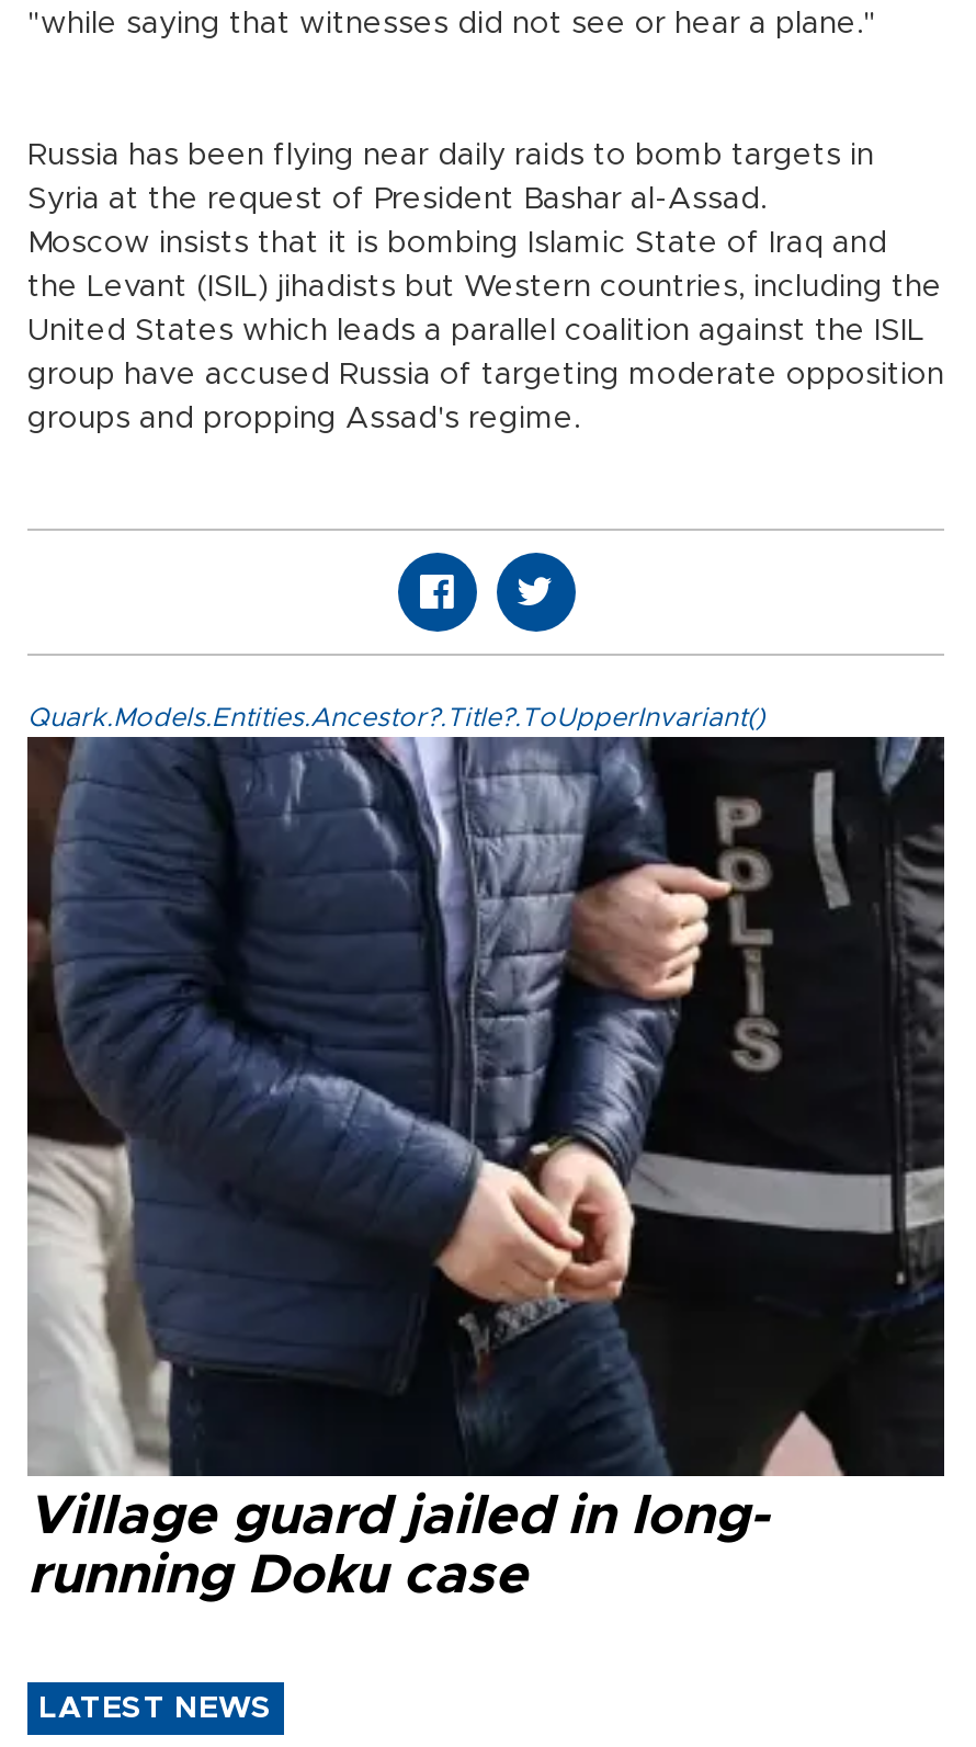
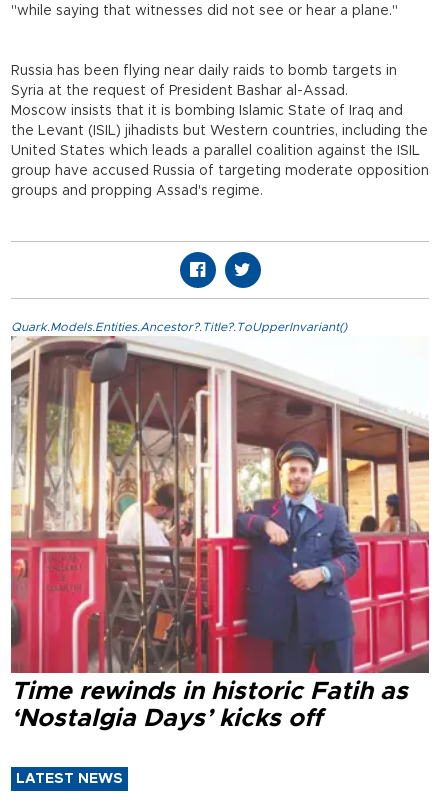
[25,735,946,1603] [image] | Village guard jailed in long- | running Doku case -> [10,335,430,731] [image] | Time rewinds in historic Fatih as | ‘Nostalgia Days’ kicks off

